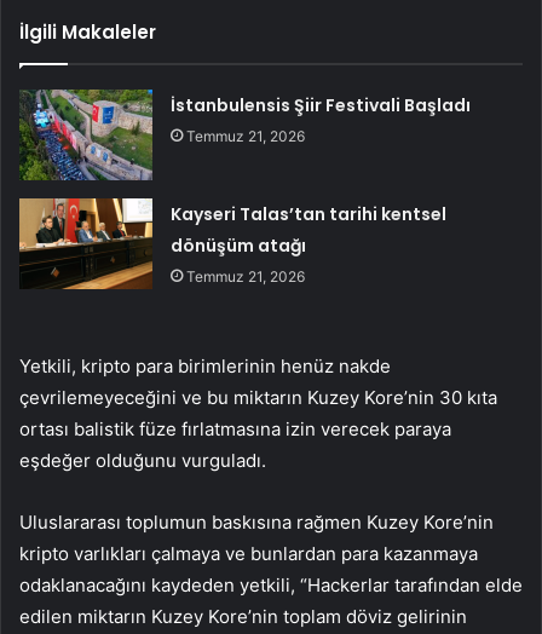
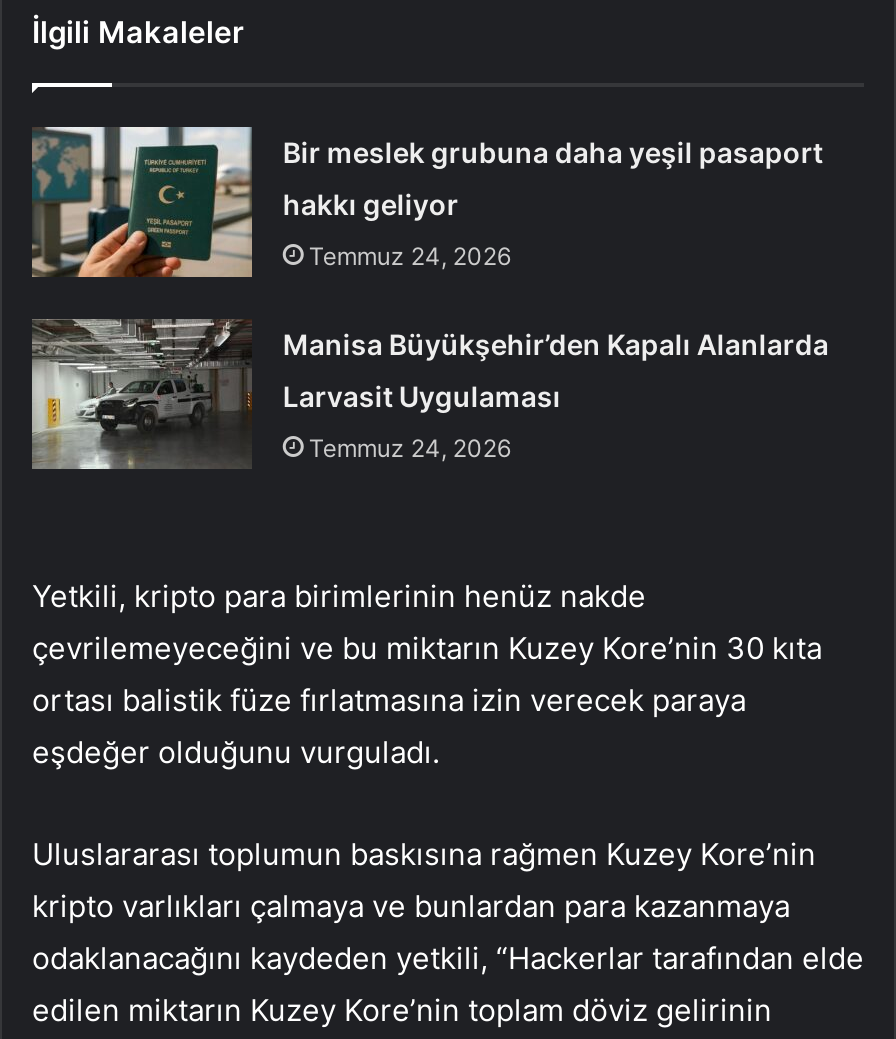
[19,88,471,285] [image] | İstanbulensis Şiir Festivali Başladı | Temmuz 21, 2026 | Kayseri Talas’tan tarihi kentsel | dönüşüm atağı | Temmuz 21, 2026 -> [30,125,829,462] [image] | Bir meslek grubuna daha yeşil pasaport | hakkı geliyor | Temmuz 24, 2026 | Manisa Büyükşehir’den Kapalı Alanlarda | Larvasit Uygulaması | Temmuz 24, 2026
[18,197,154,290] [image] -> [30,317,252,471] [image]

